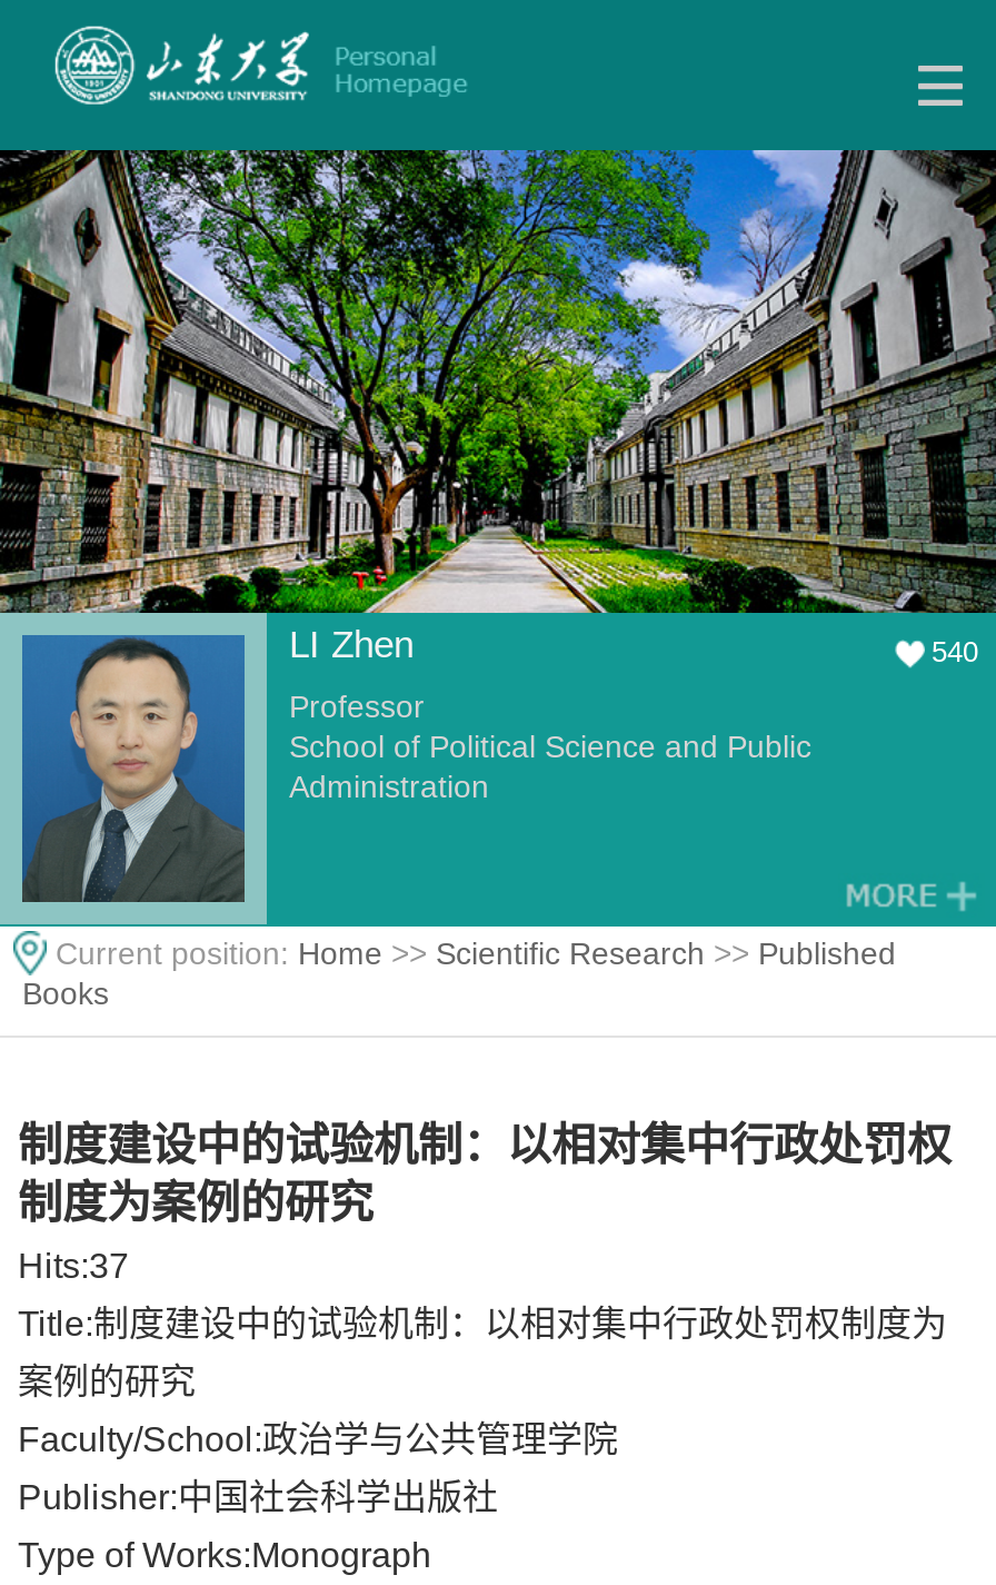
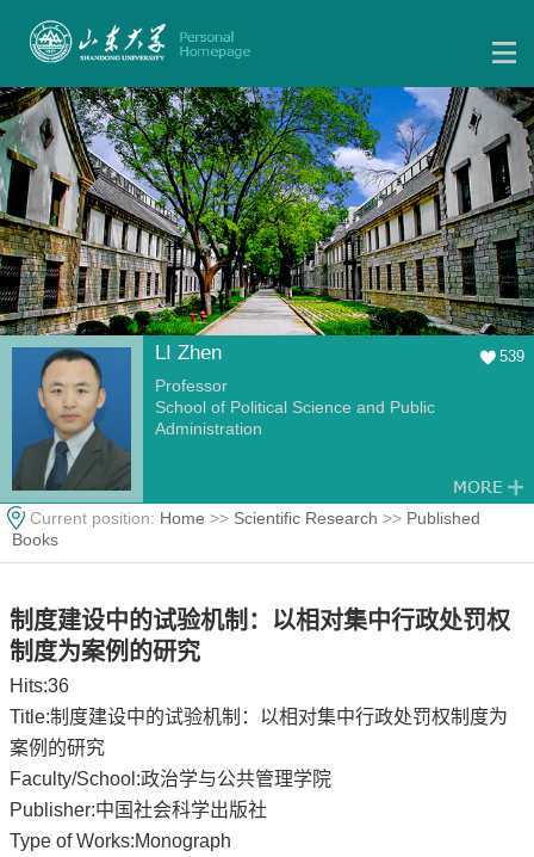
[932,635,978,668] 540 -> [499,347,524,365] 539
[18,1247,129,1285] Hits:37 -> [10,676,69,696] Hits:36

